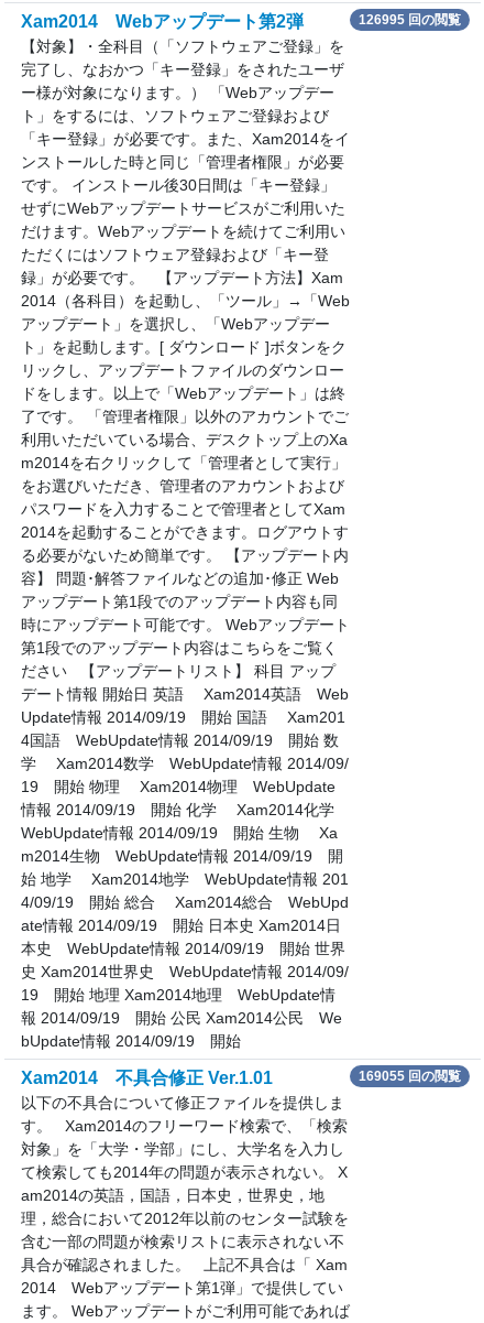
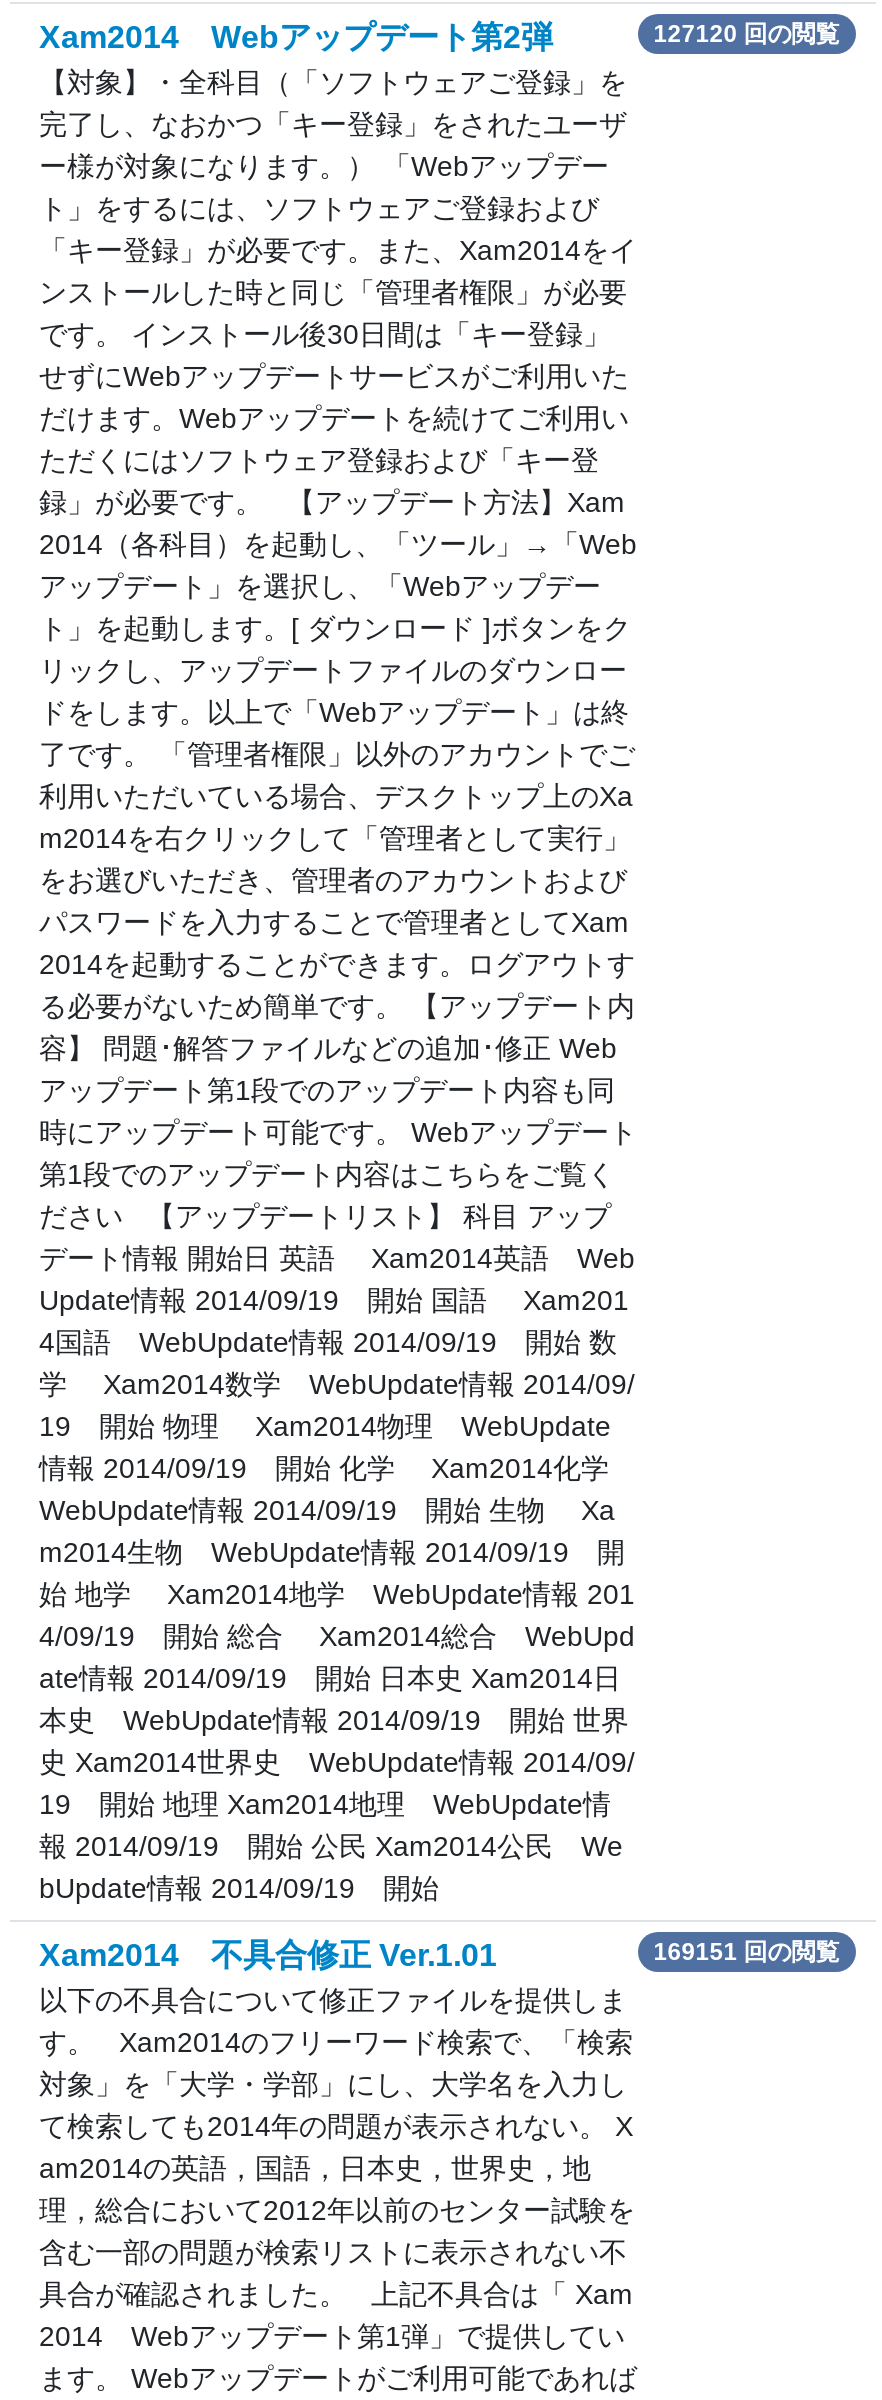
[358,12,461,28] 126995 回の閲覧 -> [653,20,839,48] 127120 回の閲覧
[358,1069,461,1084] 169055 回の閲覧 -> [653,1938,839,1966] 169151 回の閲覧

